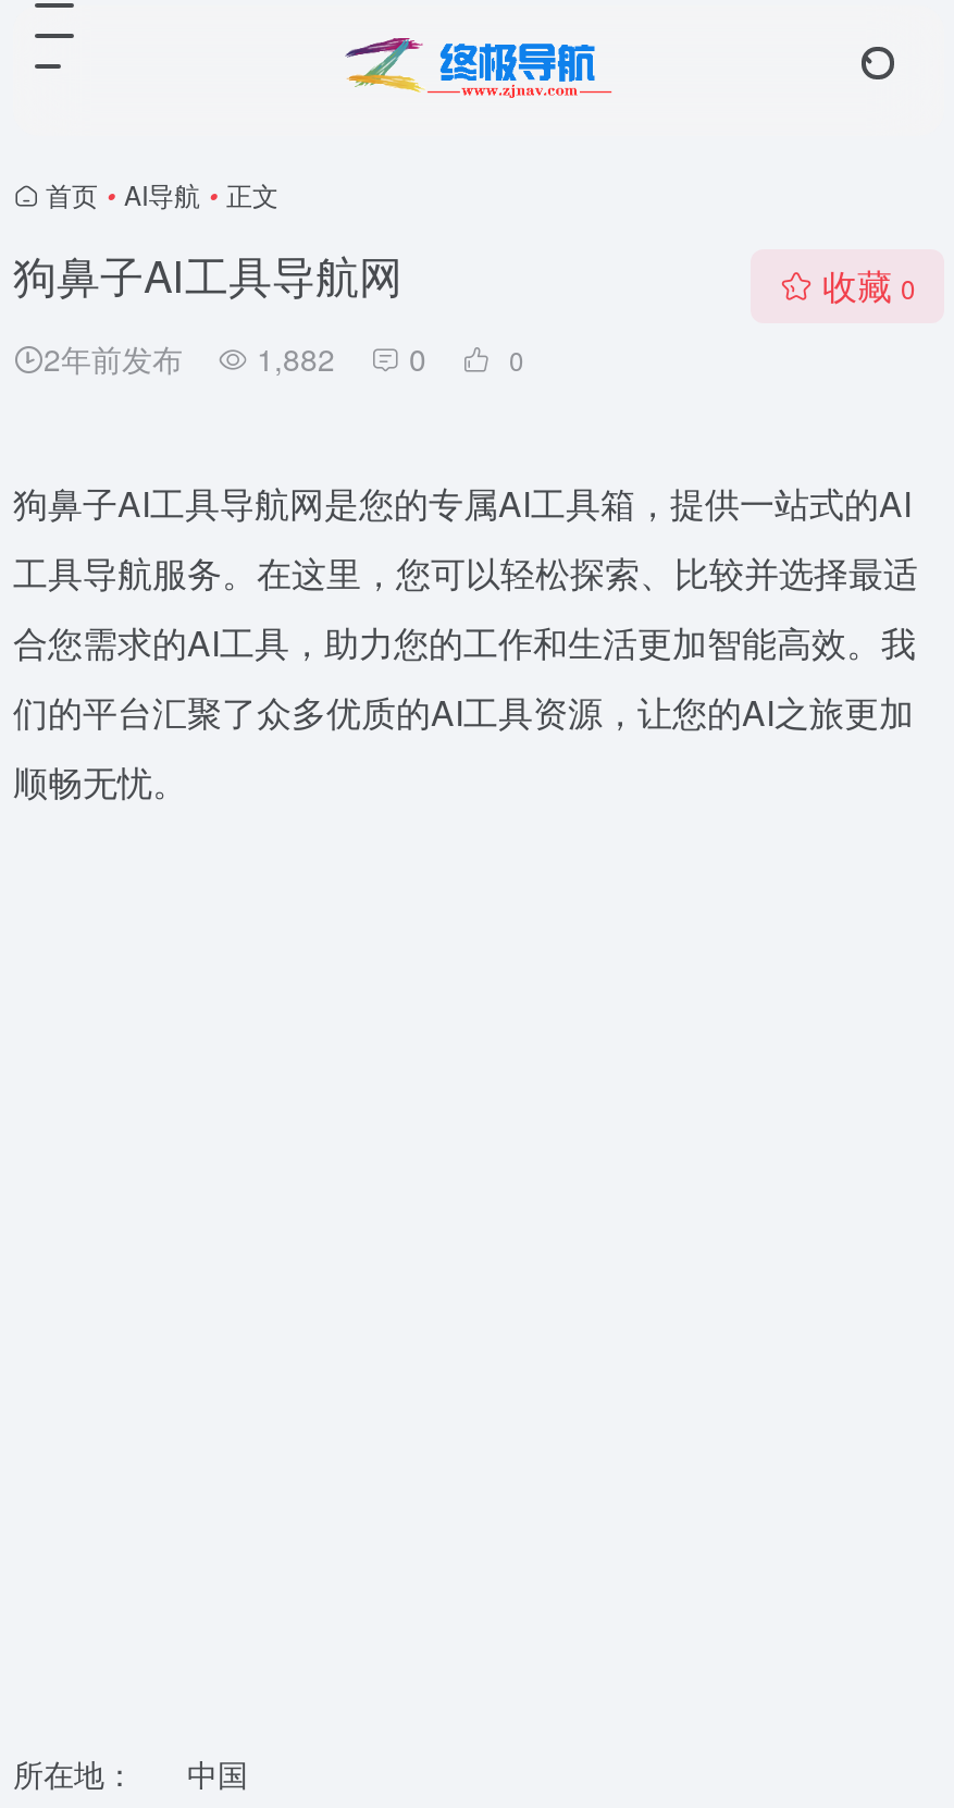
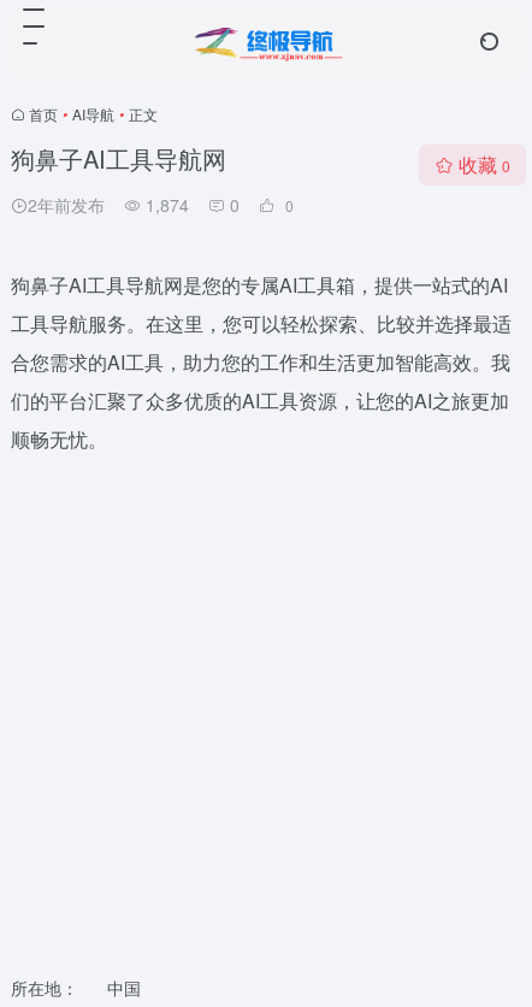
[44,336,426,380] 2年前发布 1,882 0 -> [28,193,240,217] 2年前发布 1,874 0

